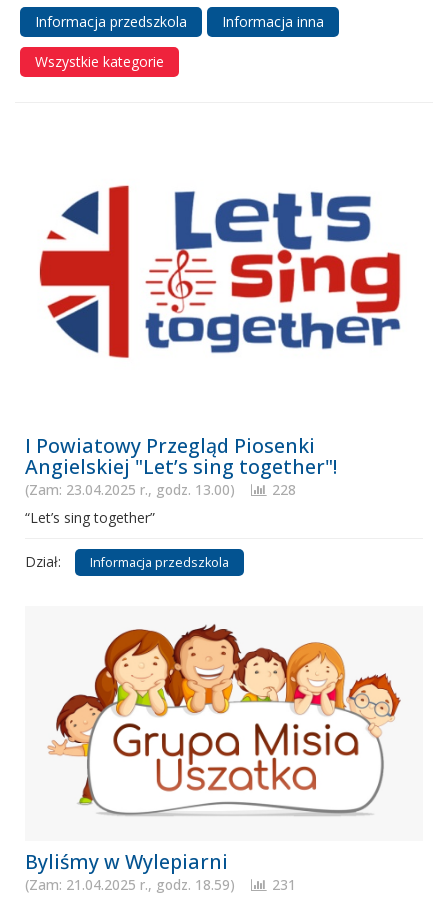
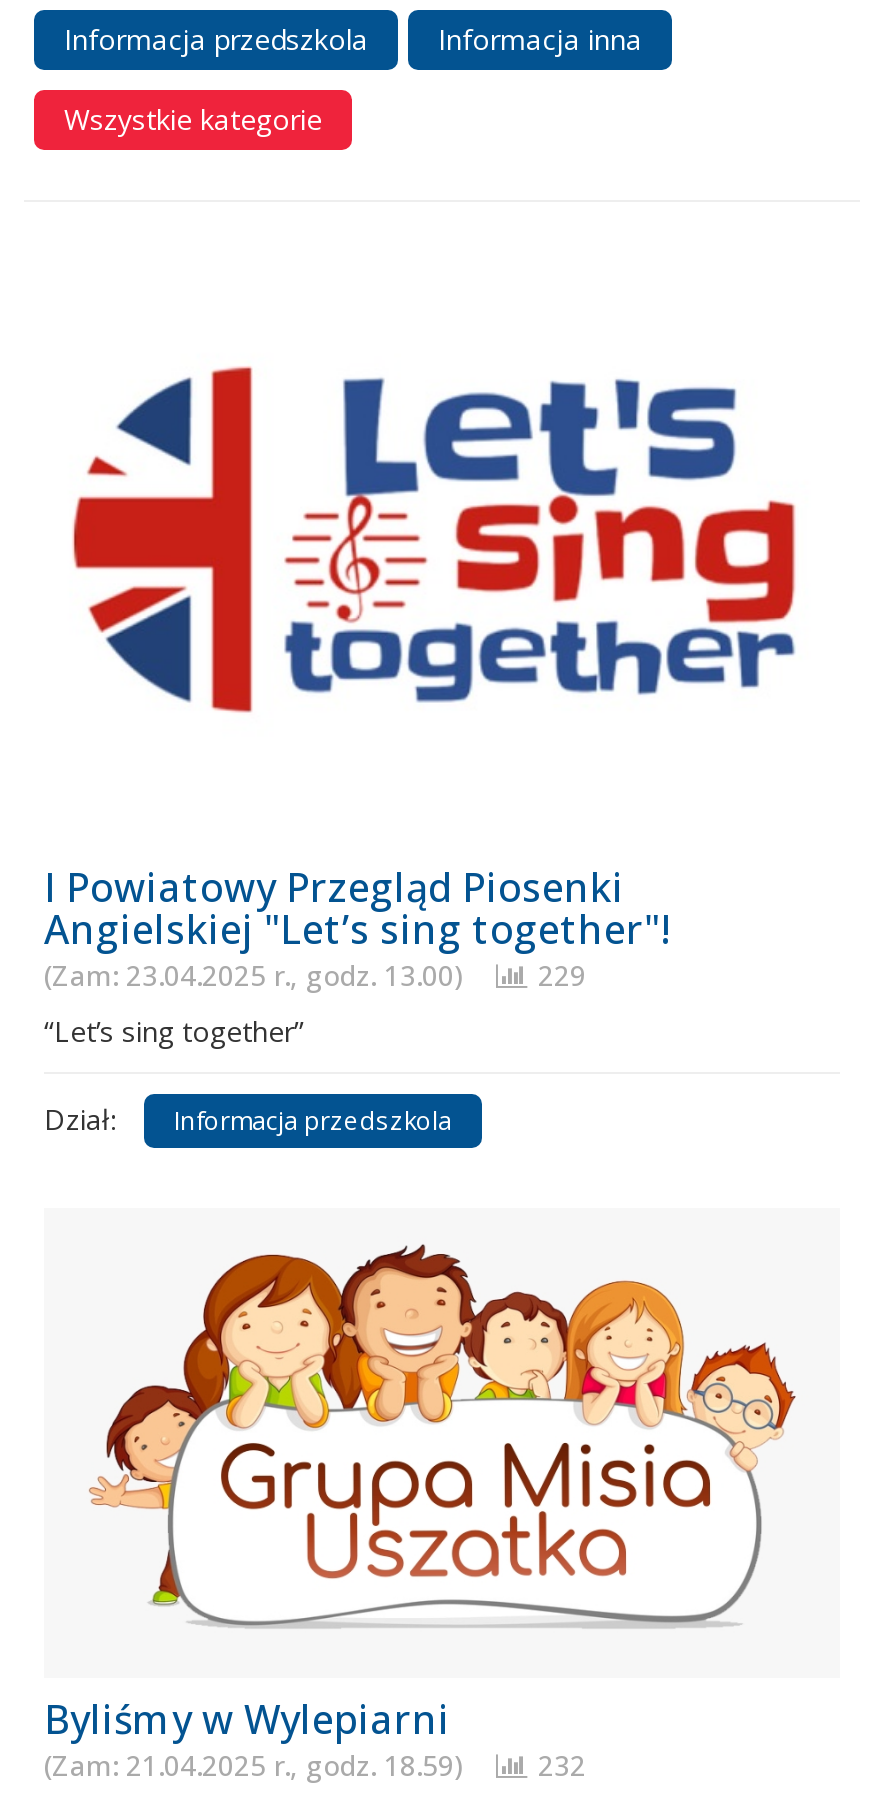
[25,480,296,499] (Zam: 23.04.2025 r., godz. 13.00) 228 -> [44,956,586,994] (Zam: 23.04.2025 r., godz. 13.00) 229
[25,875,296,894] (Zam: 21.04.2025 r., godz. 18.59) 231 -> [44,1746,586,1784] (Zam: 21.04.2025 r., godz. 18.59) 232

